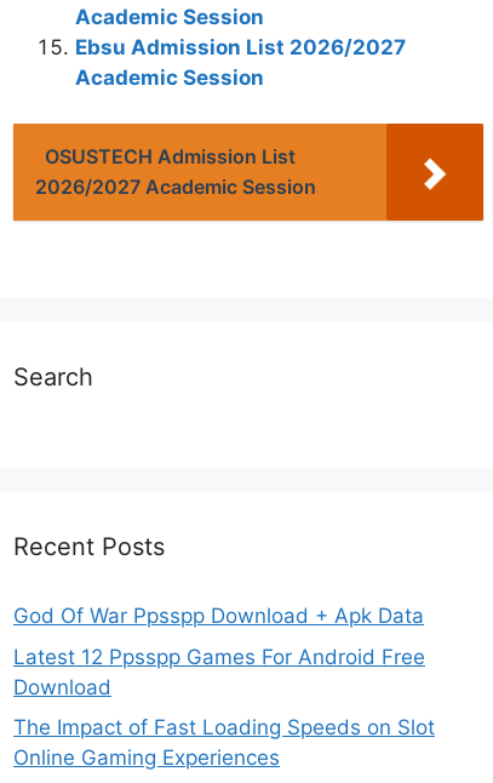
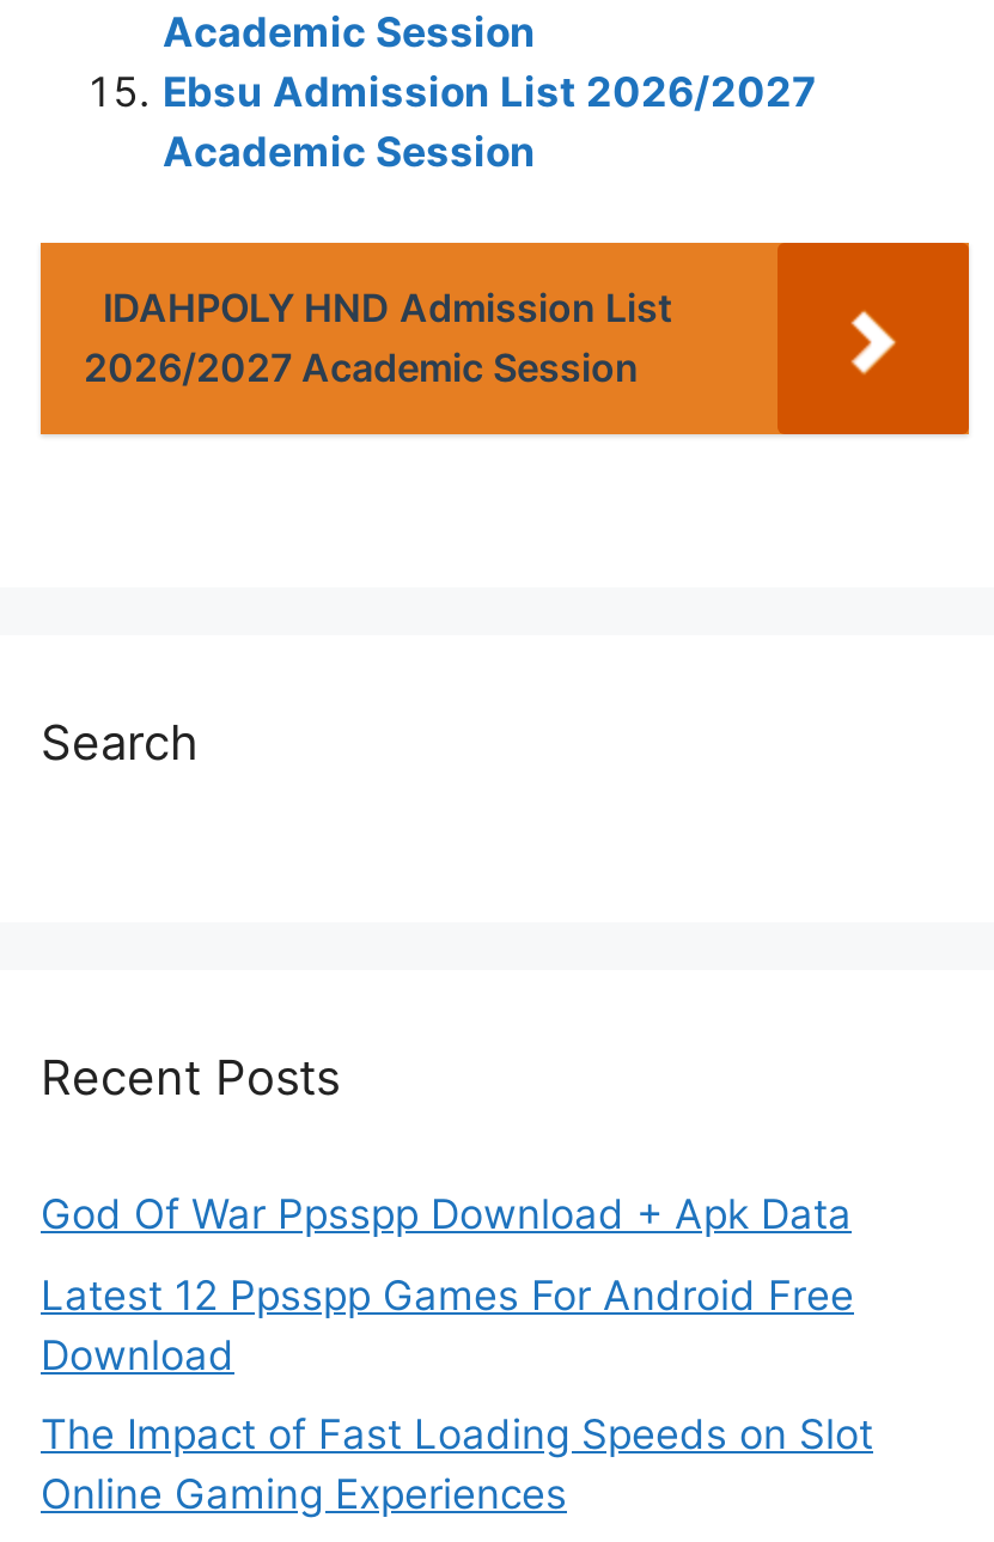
[45,144,296,168] OSUSTECH Admission List -> [103,285,672,333] IDAHPOLY HND Admission List

